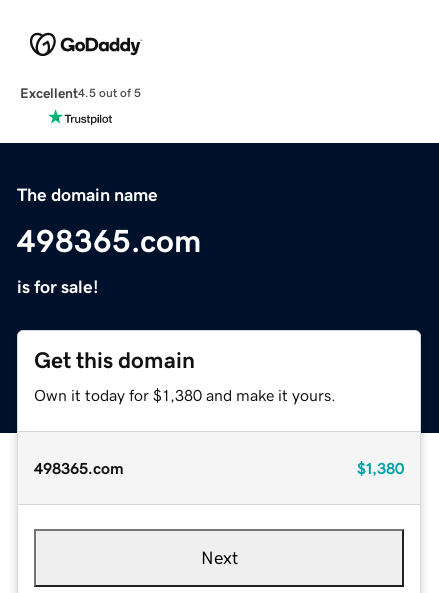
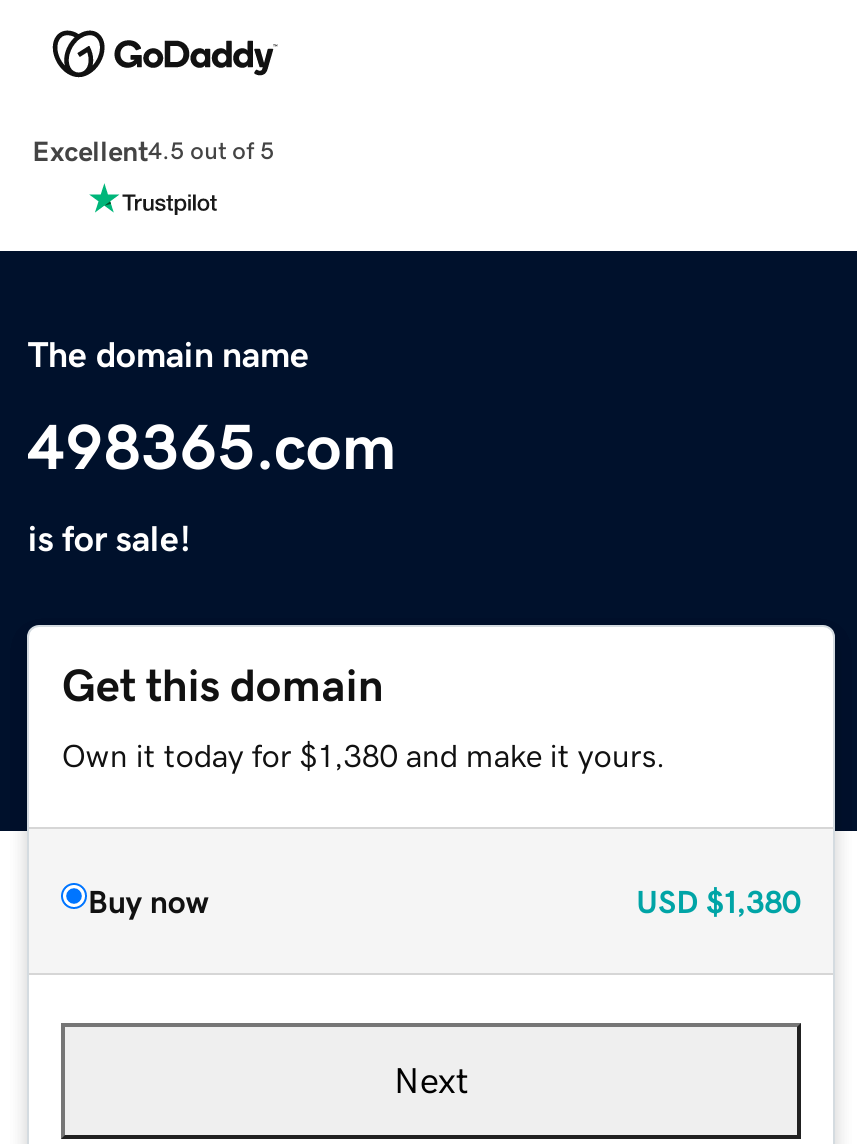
[34,460,404,476] 498365.com | $1,380 -> [88,884,800,916] Buy now | USD $1,380

